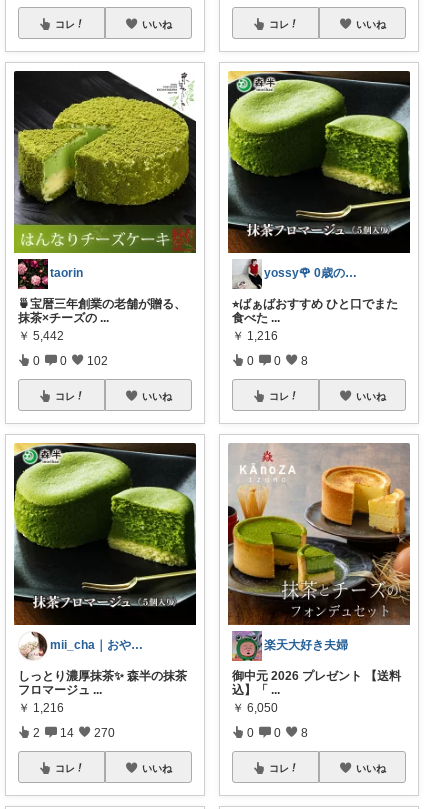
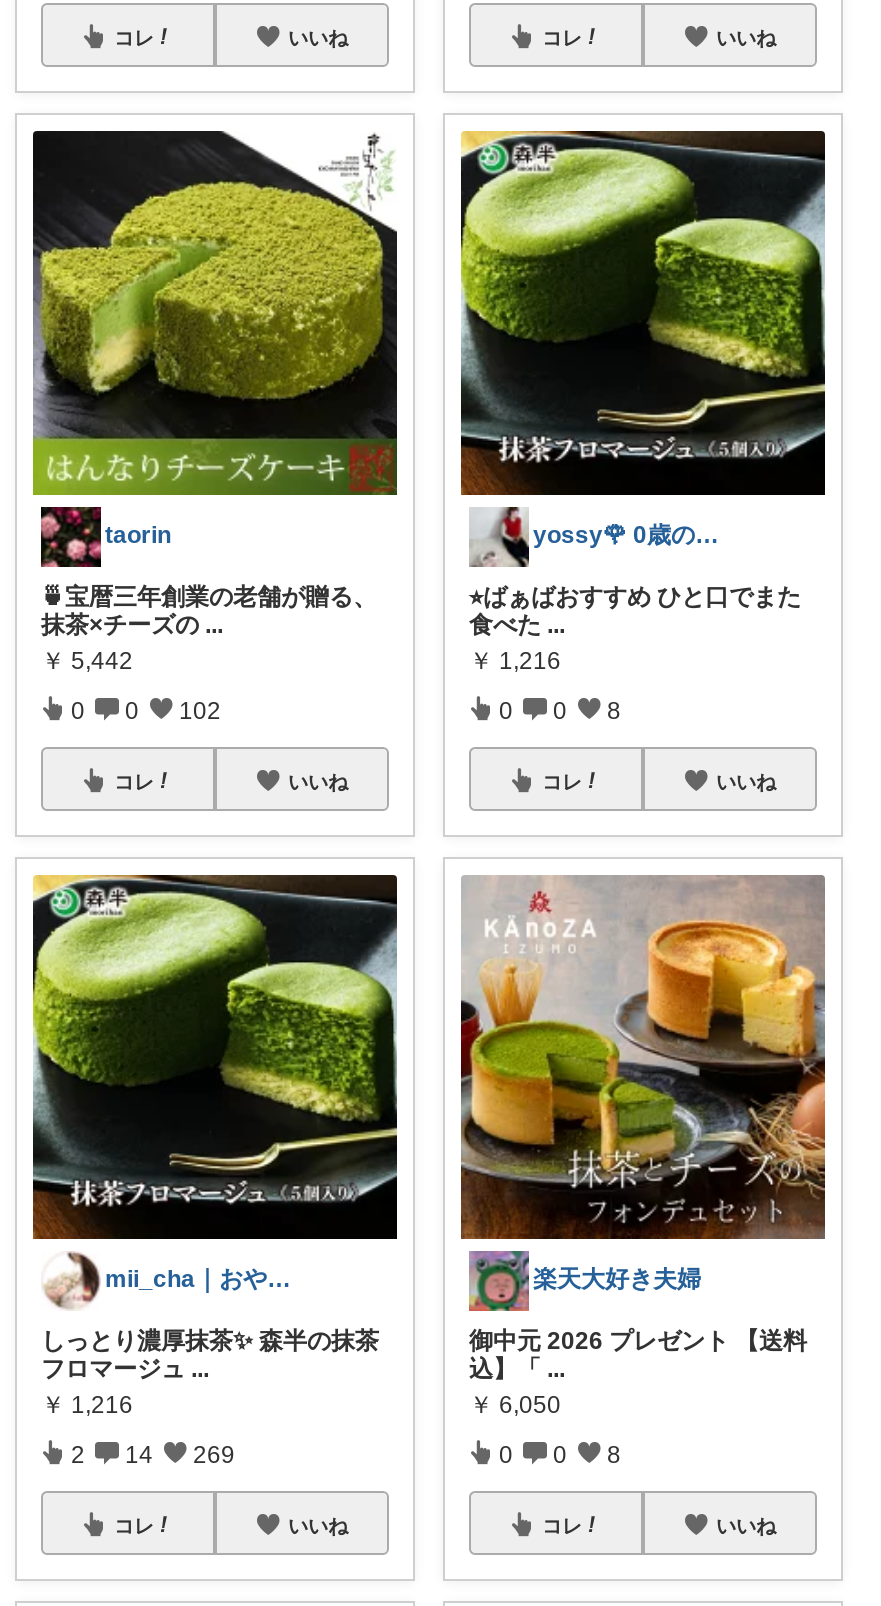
[33,726,115,738] 2 14 270 -> [71,1441,235,1465] 2 14 269

